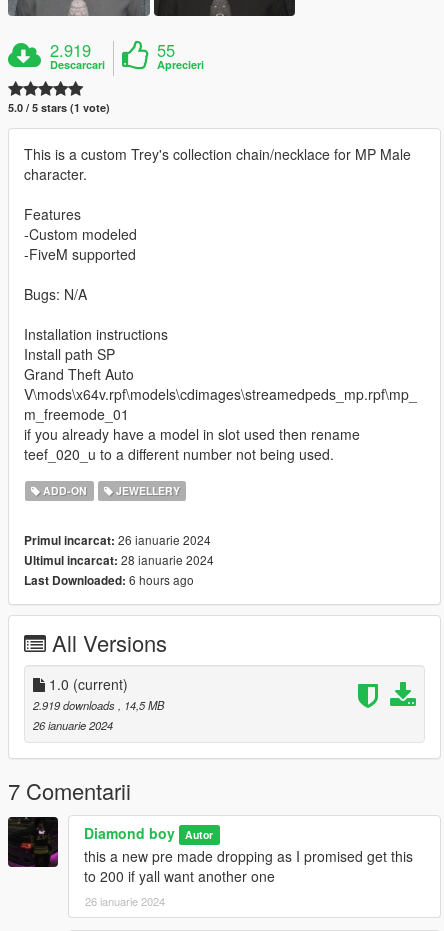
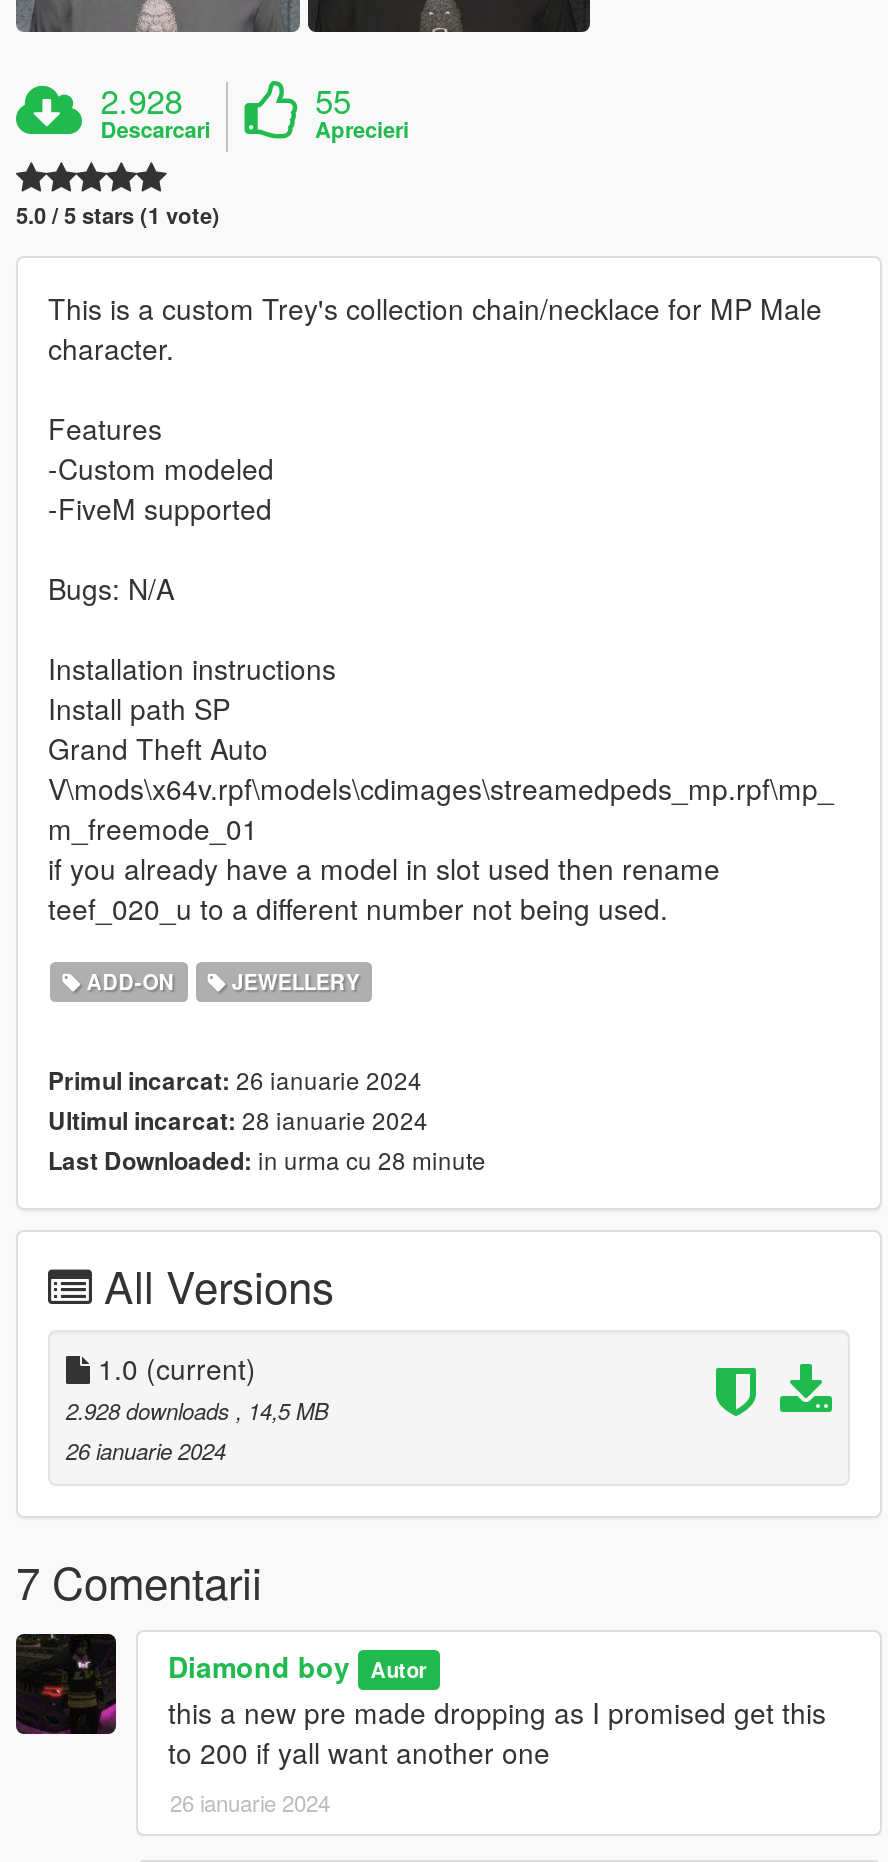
[50,38,91,62] 2.919 -> [100,76,182,124] 2.928
[24,571,194,589] Last Downloaded: 6 hours ago -> [48,1142,486,1178] Last Downloaded: in urma cu 28 minute
[33,697,164,713] 2.919 downloads, 14,5 MB -> [66,1394,328,1426] 2.928 downloads, 14,5 MB

